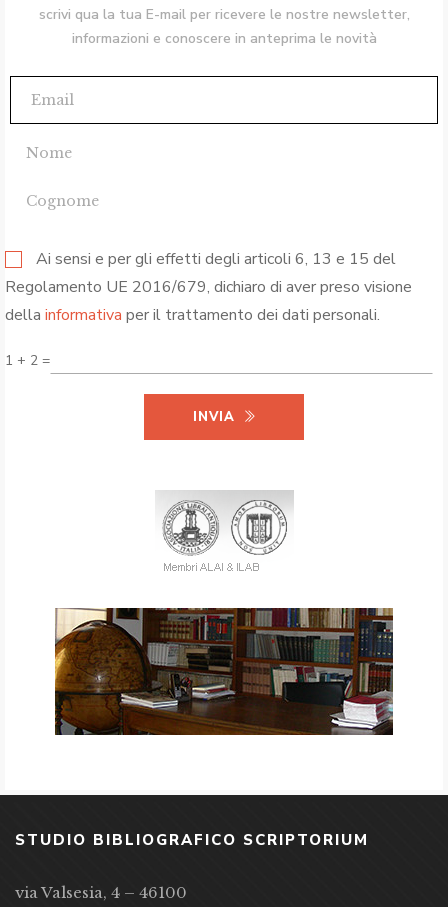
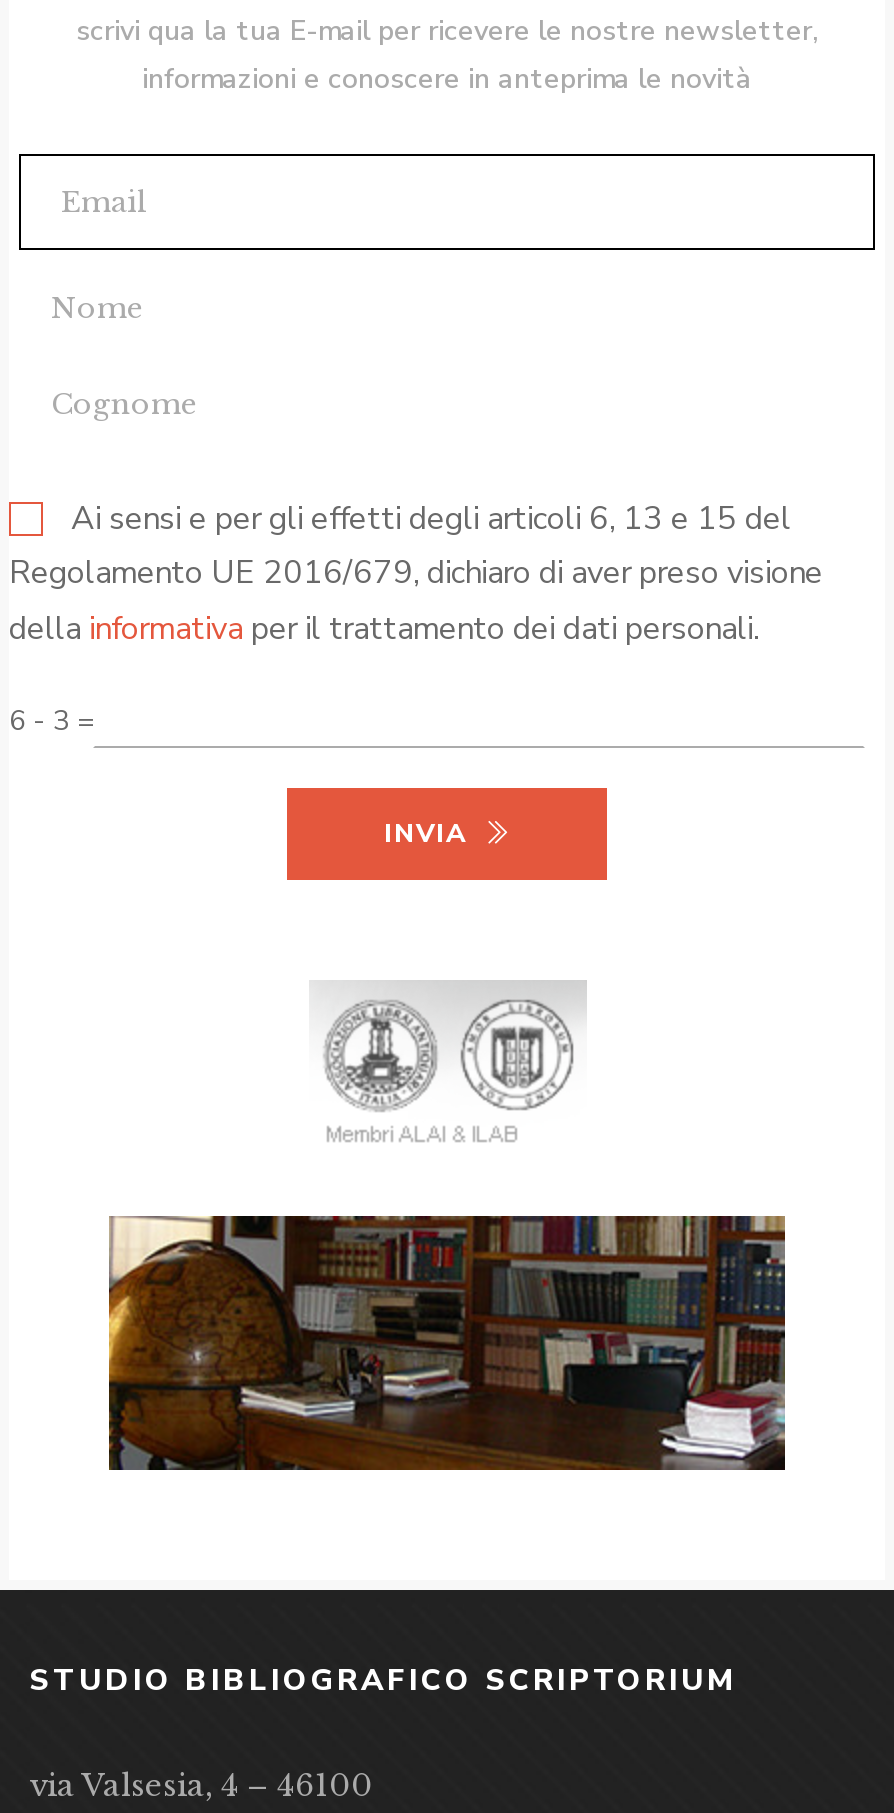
[5,351,50,370] 1 + 2 = -> [9,702,93,740] 6 - 3 =

